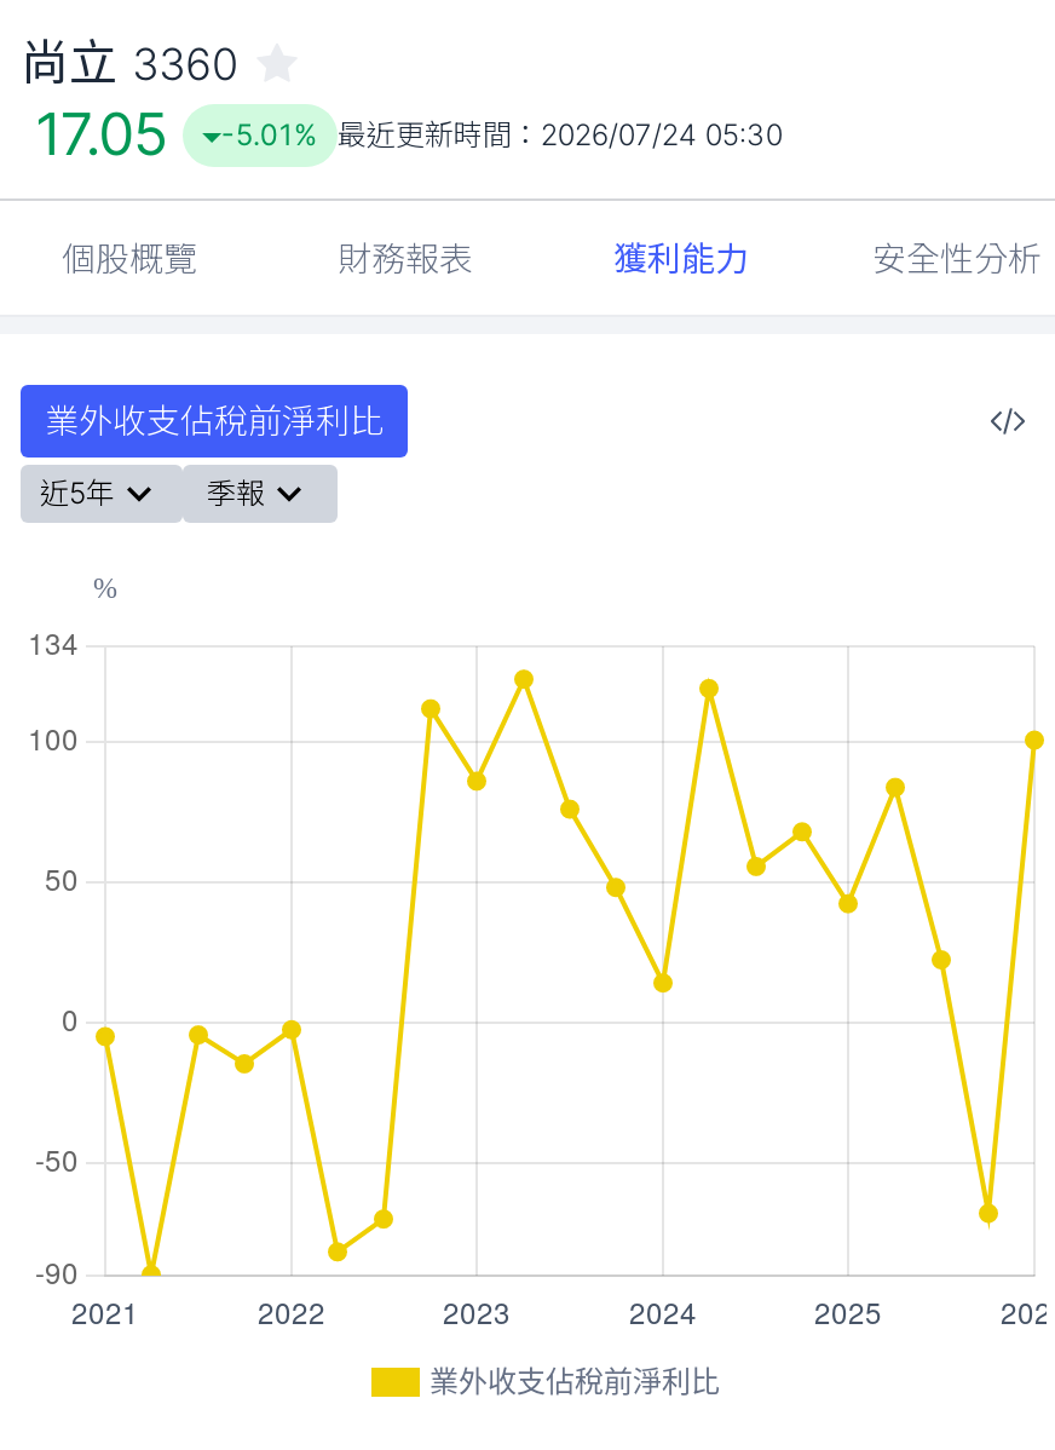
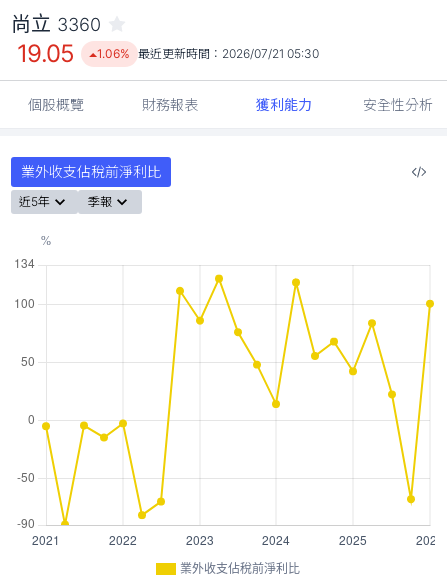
[35,99,168,169] 17.05 -> [17,39,75,68] 19.05
[221,116,782,153] -5.01% 最近更新時間：2026/07/24 05:30 -> [97,46,319,61] 1.06% 最近更新時間：2026/07/21 05:30

